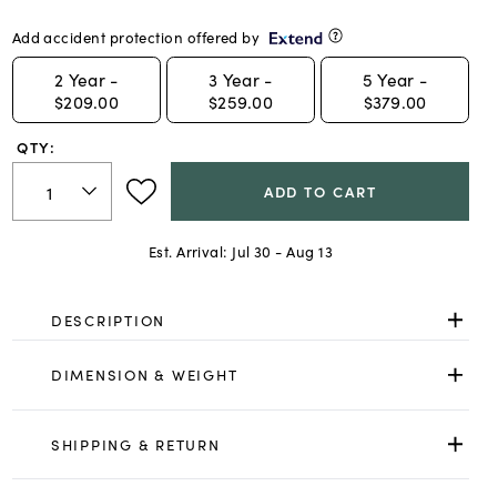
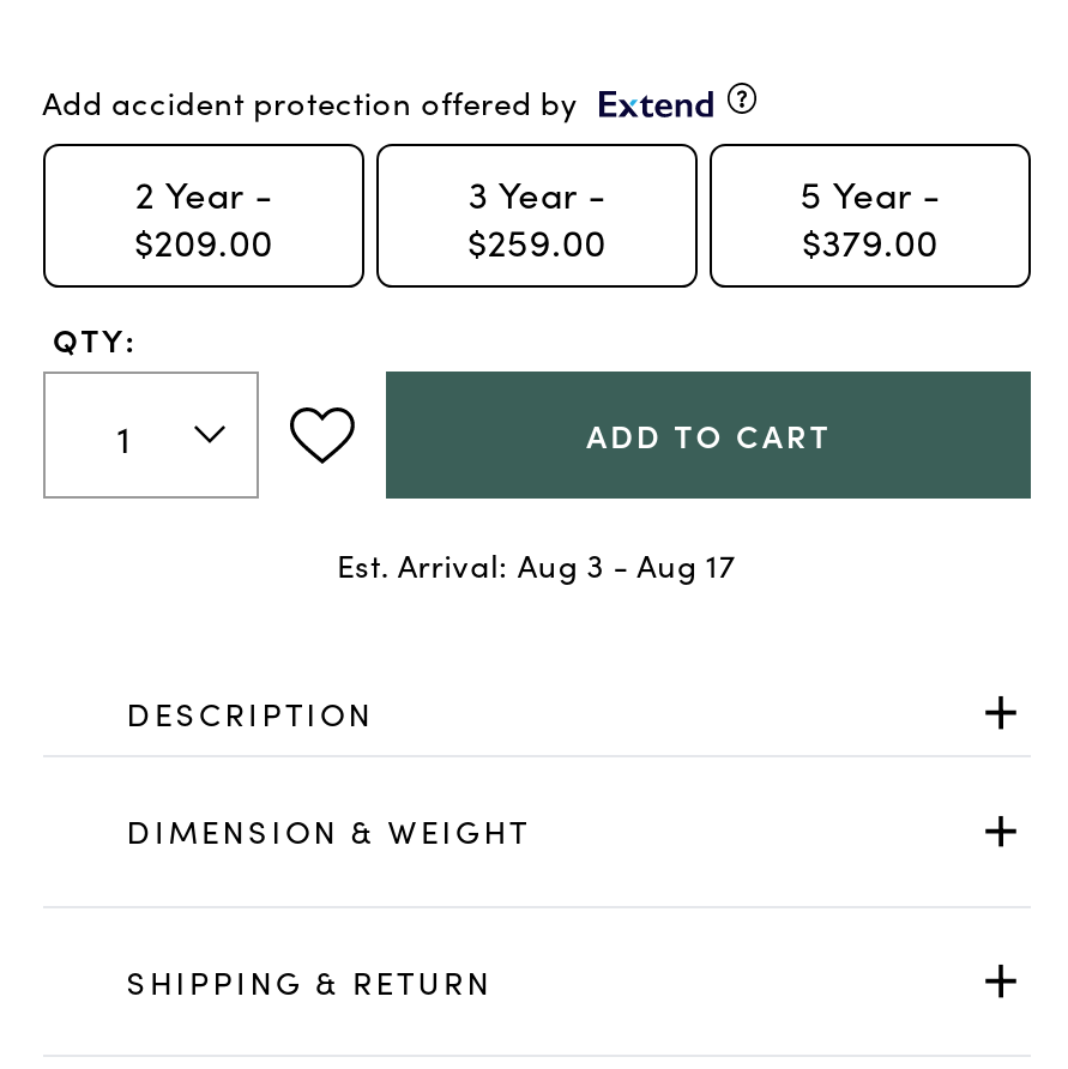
[148,240,333,261] Est. Arrival: Jul 30 - Aug 13 -> [337,541,737,586] Est. Arrival: Aug 3 - Aug 17

